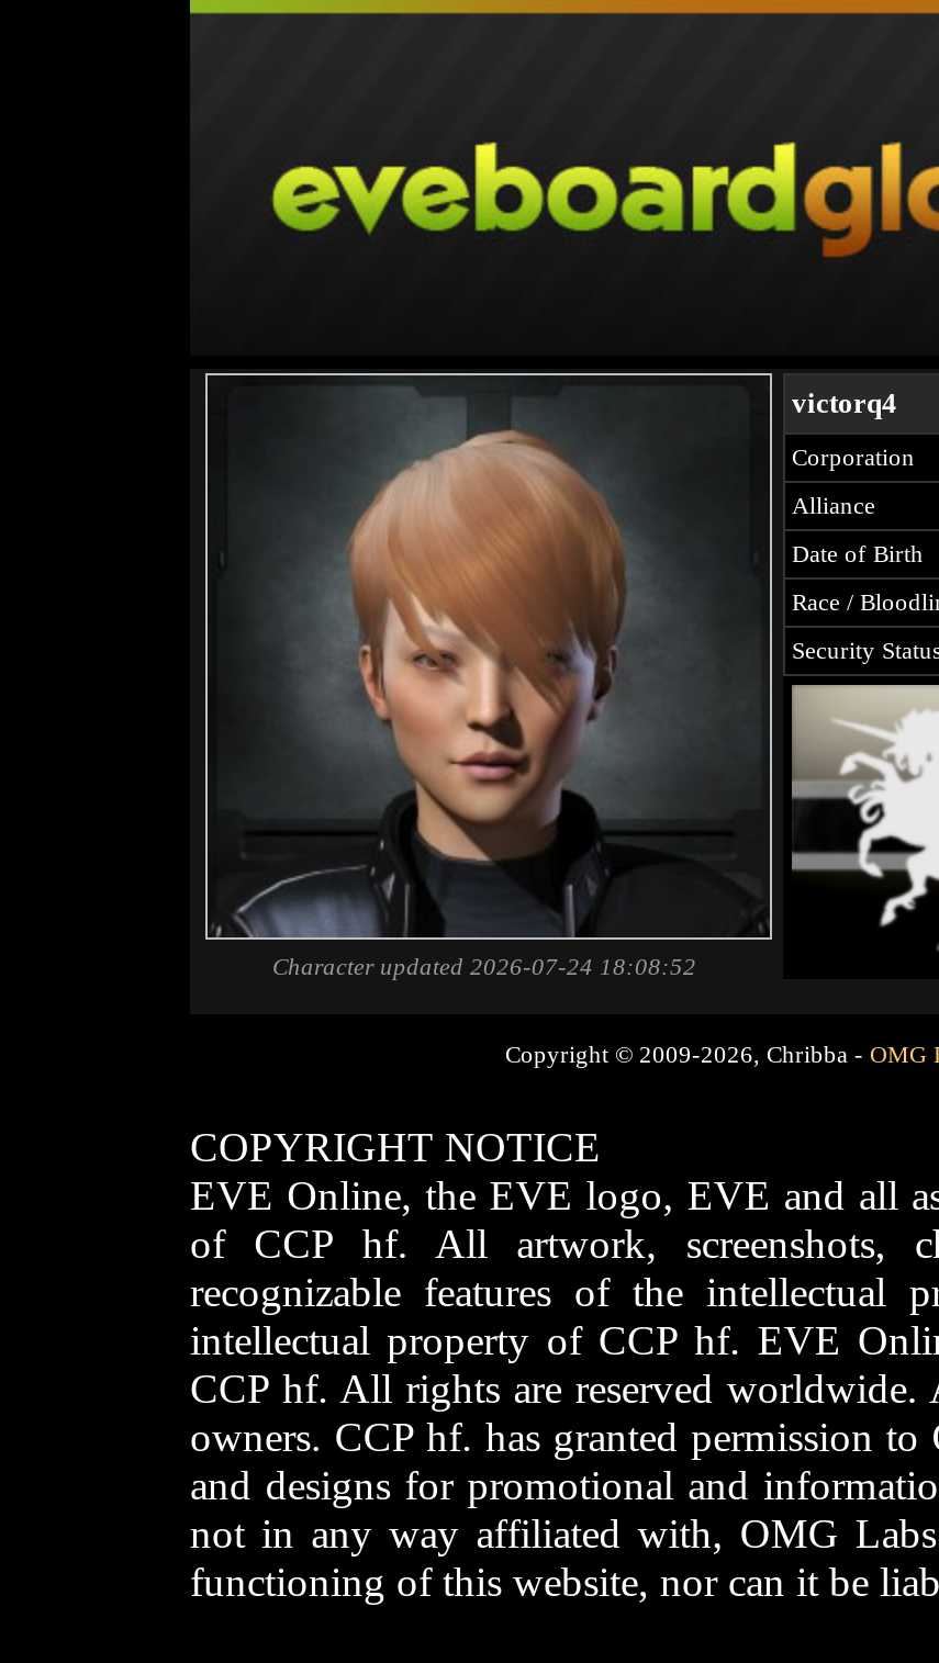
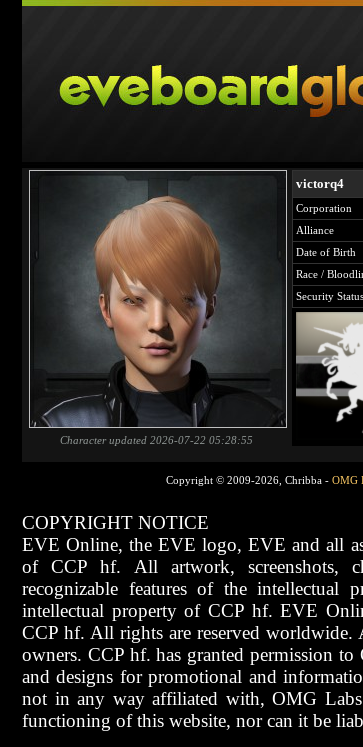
[272,953,696,979] Character updated 2026-07-24 18:08:52 -> [59,434,252,446] Character updated 2026-07-22 05:28:55

